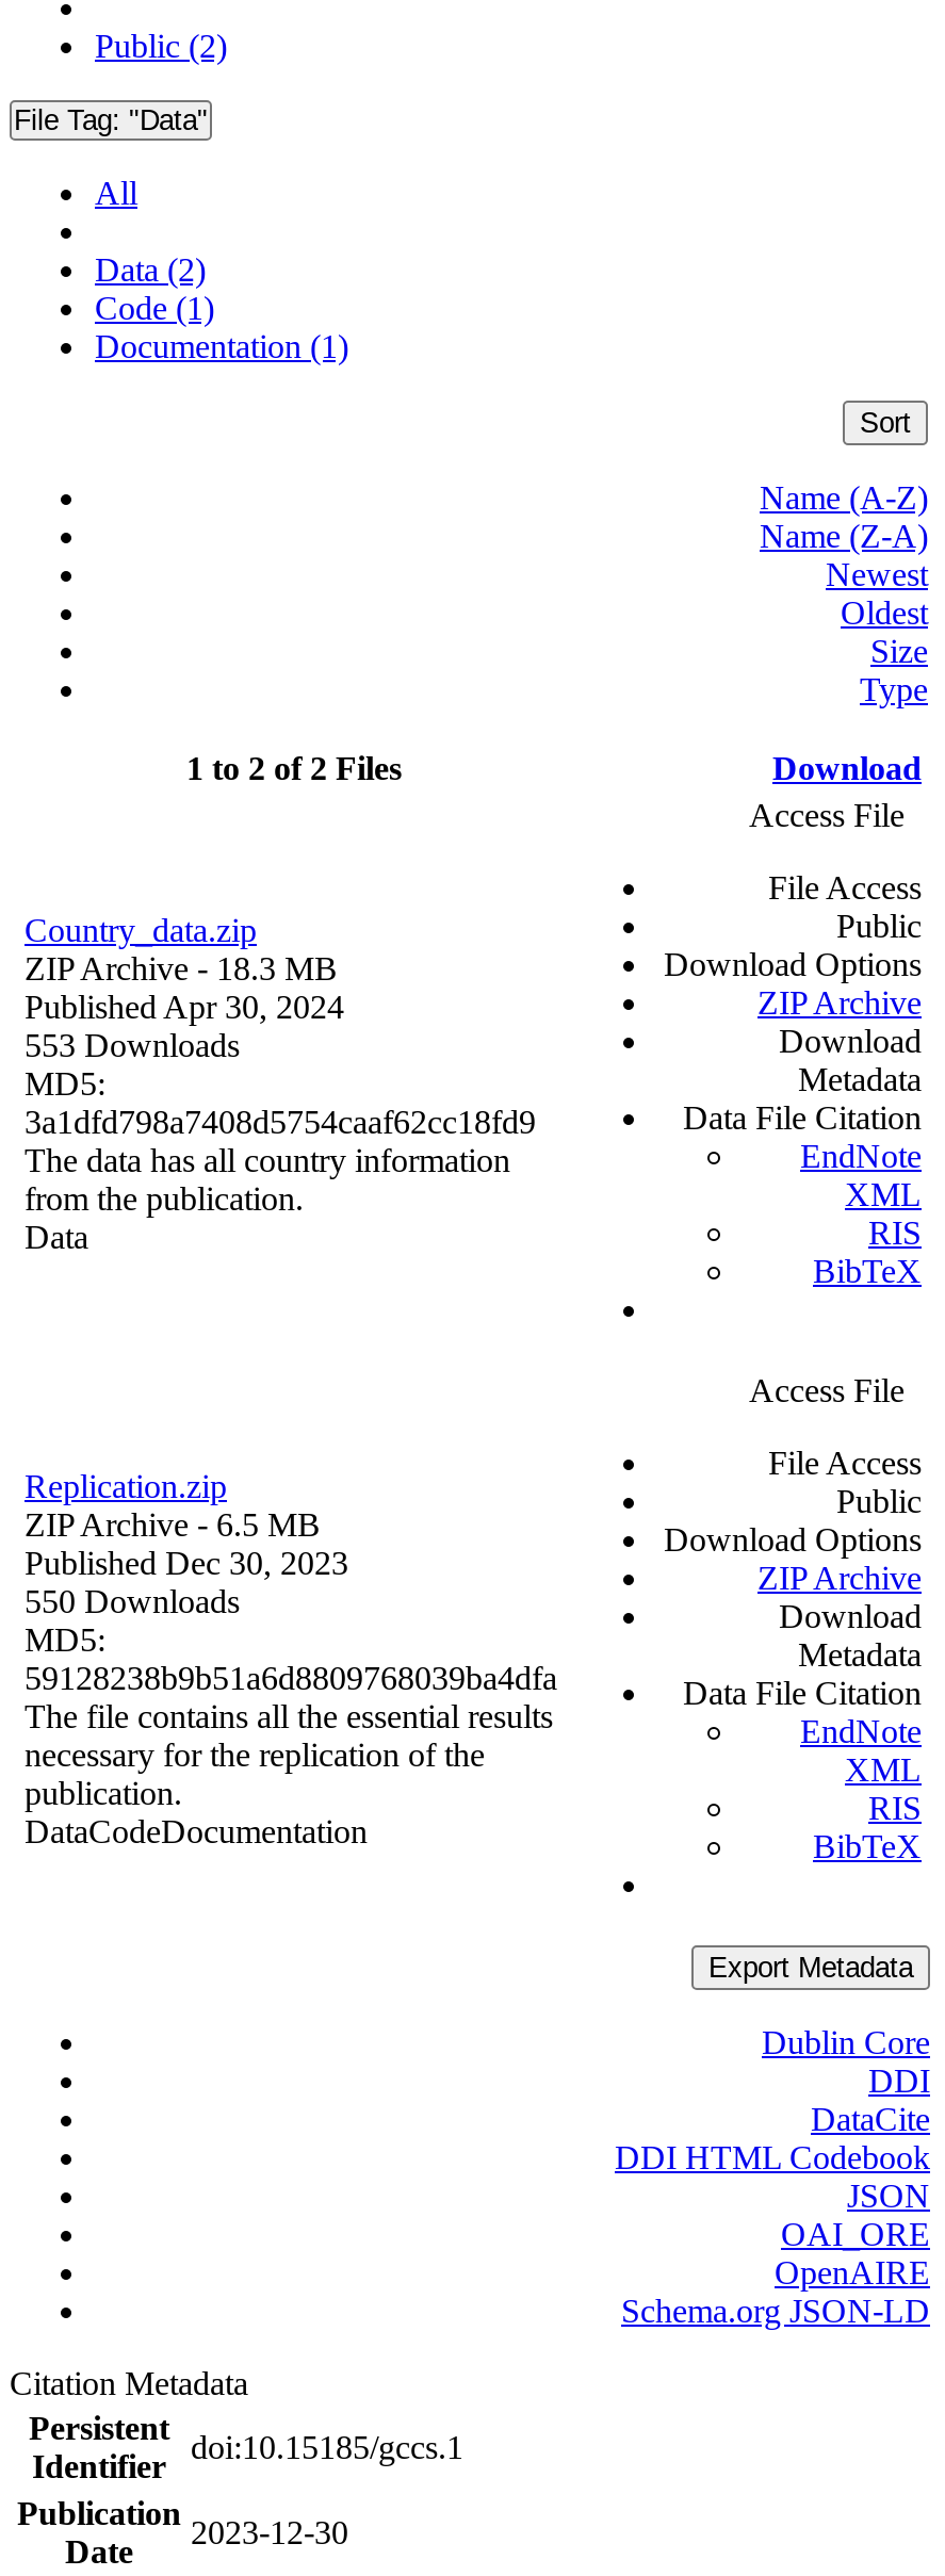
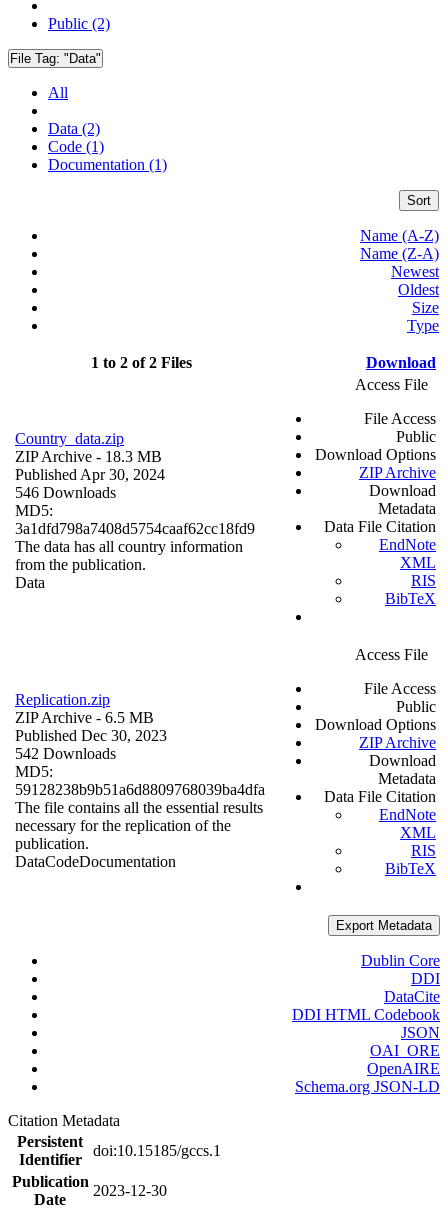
[25,1028,240,1064] 553 Downloads -> [15,484,116,501] 546 Downloads
[25,1584,240,1620] 550 Downloads -> [15,745,116,762] 542 Downloads

